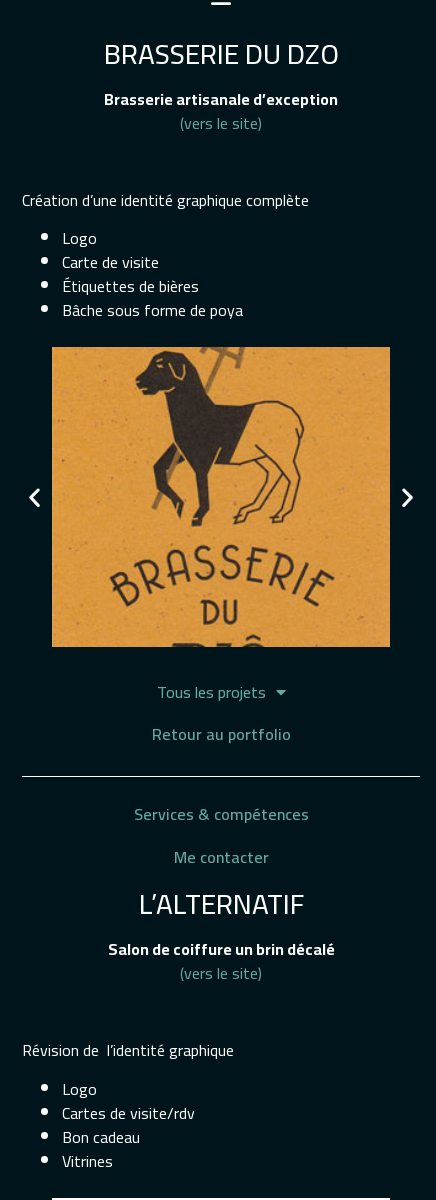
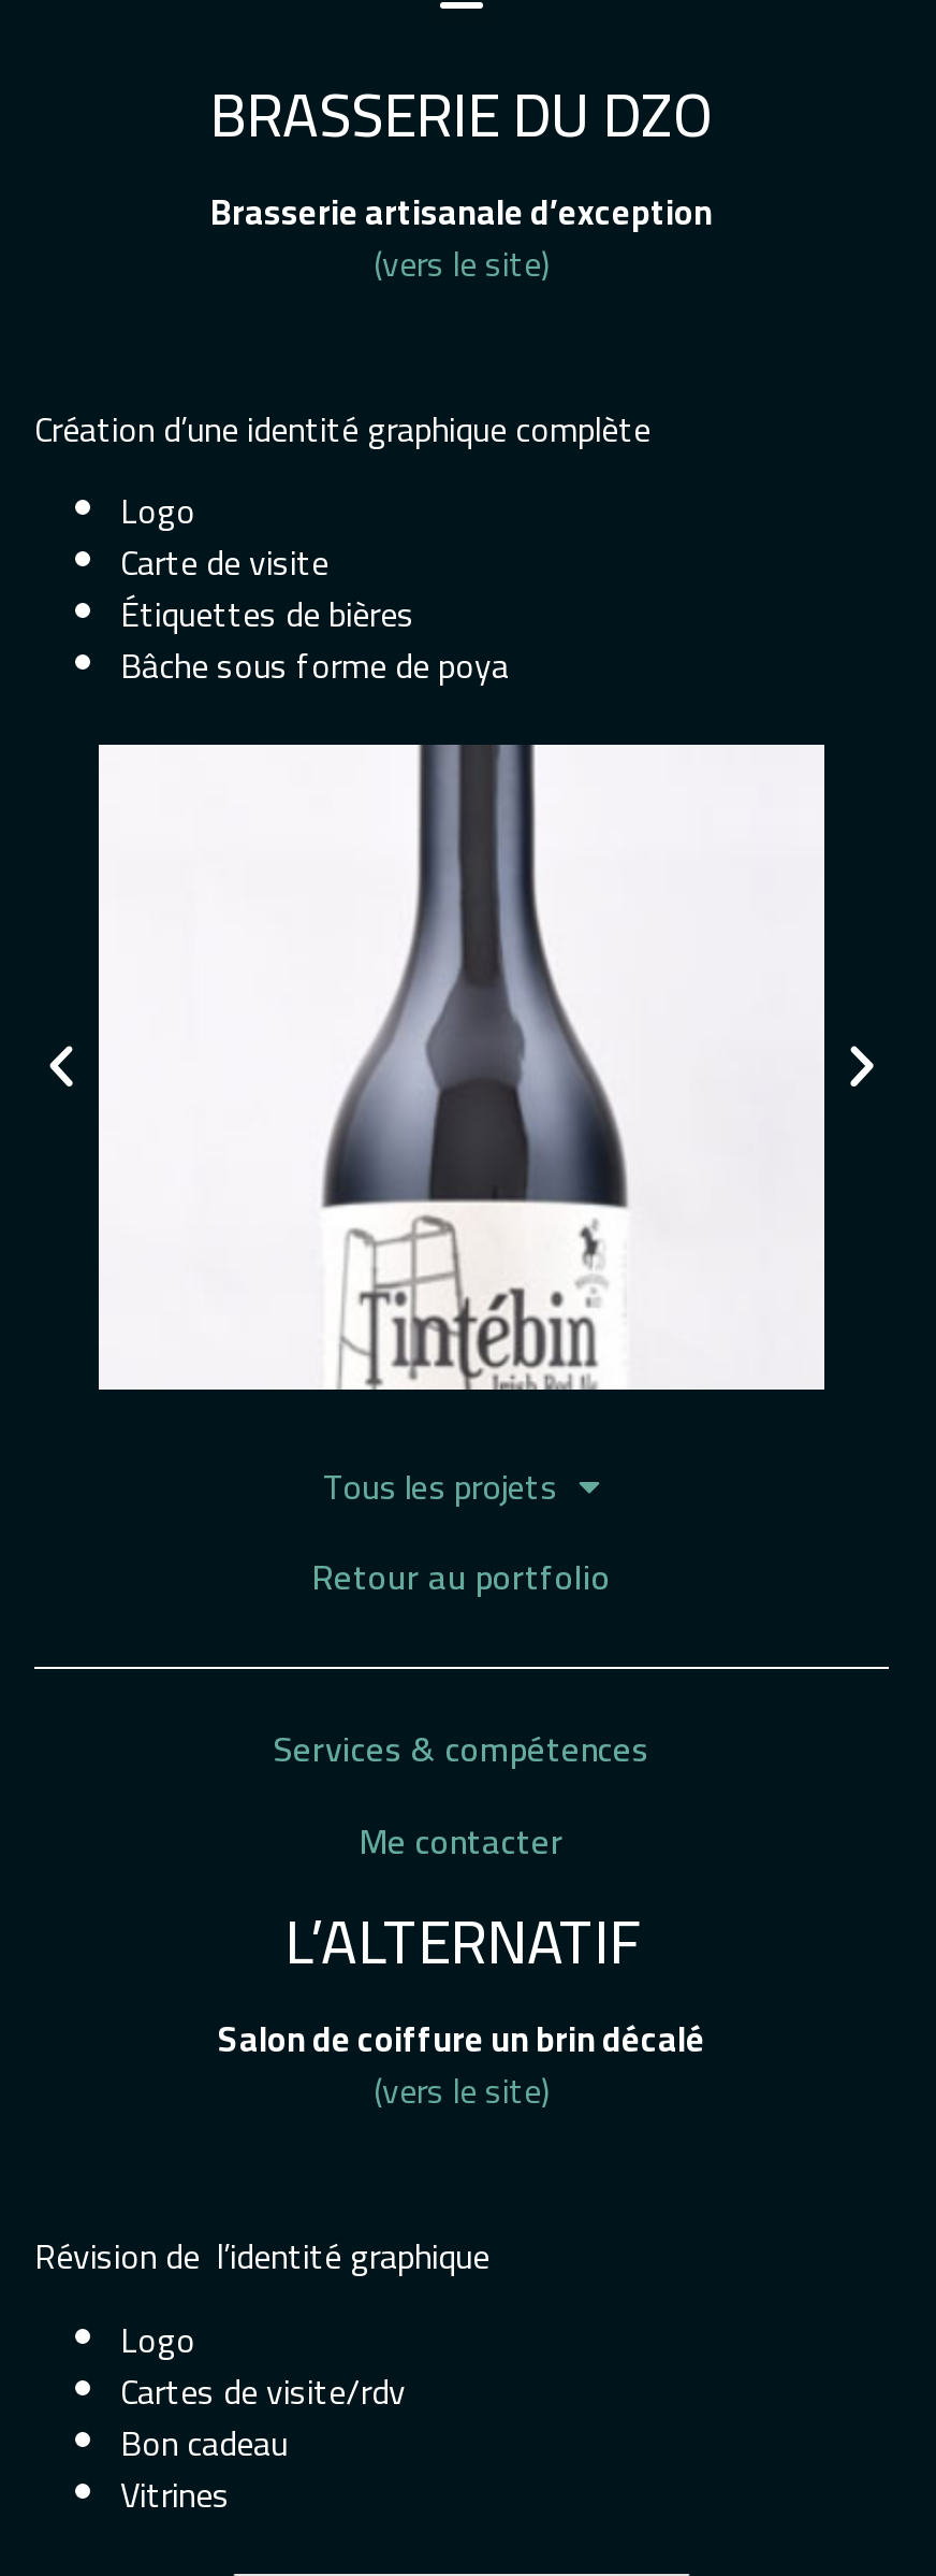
[51,346,391,648] [image] -> [97,743,827,1392] [image]

